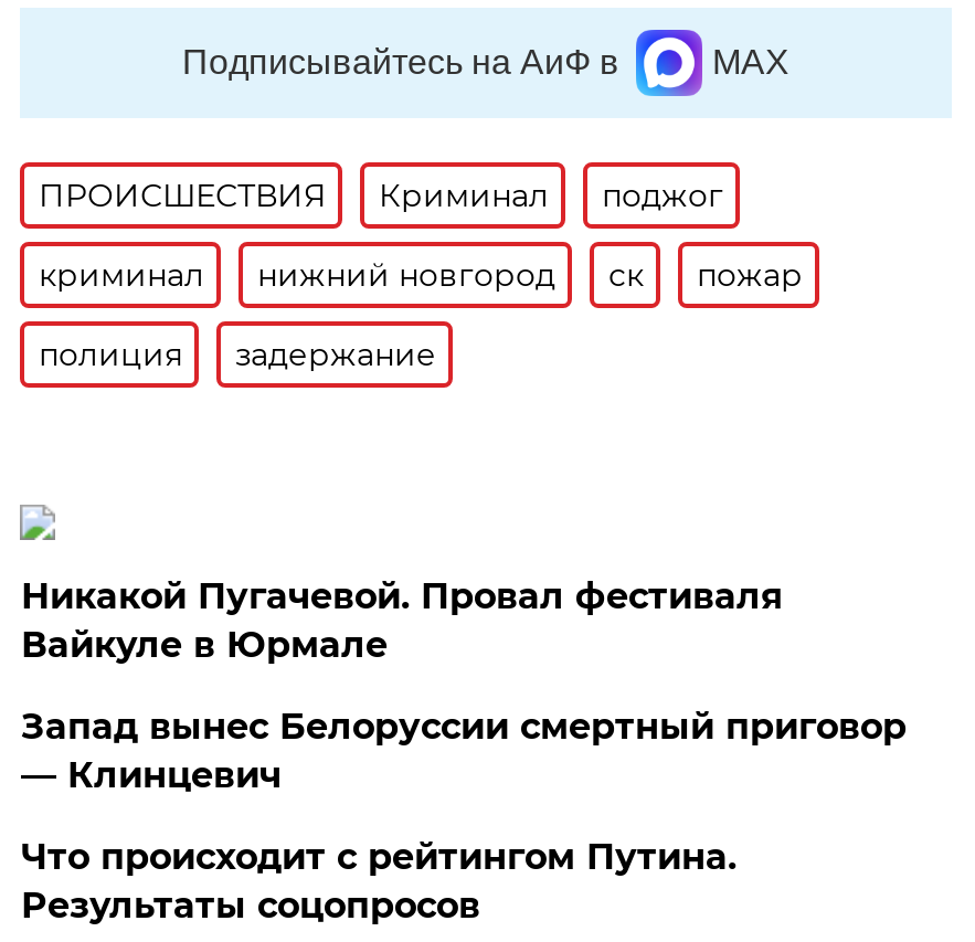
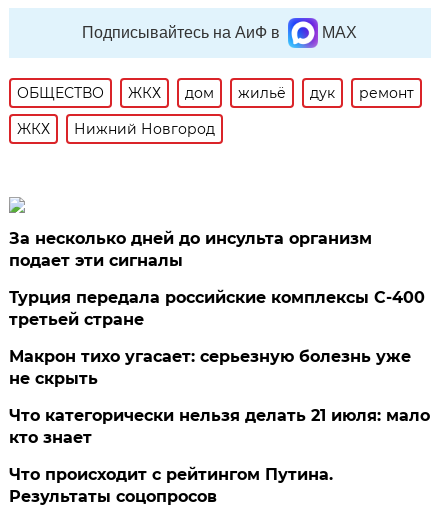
[38,176,803,375] ПРОИСШЕСТВИЯ | Криминал | поджог | криминал | нижний новгород | ск | пожар | полиция | задержание -> [17,84,414,138] ОБЩЕСТВО | ЖКХ | дом | жильё | дук | ремонт | ЖКХ | Нижний Новгород
[21,576,906,797] Никакой Пугачевой. Провал фестиваля | Вайкуле в Юрмале | Запад вынес Белоруссии смертный приговор | — Клинцевич -> [9,229,430,447] За несколько дней до инсульта организм | подает эти сигналы | Турция передала российские комплексы С-400 | третьей стране | Макрон тихо угасает: серьезную болезнь уже | не скрыть | Что категорически нельзя делать 21 июля: мало | кто знает

